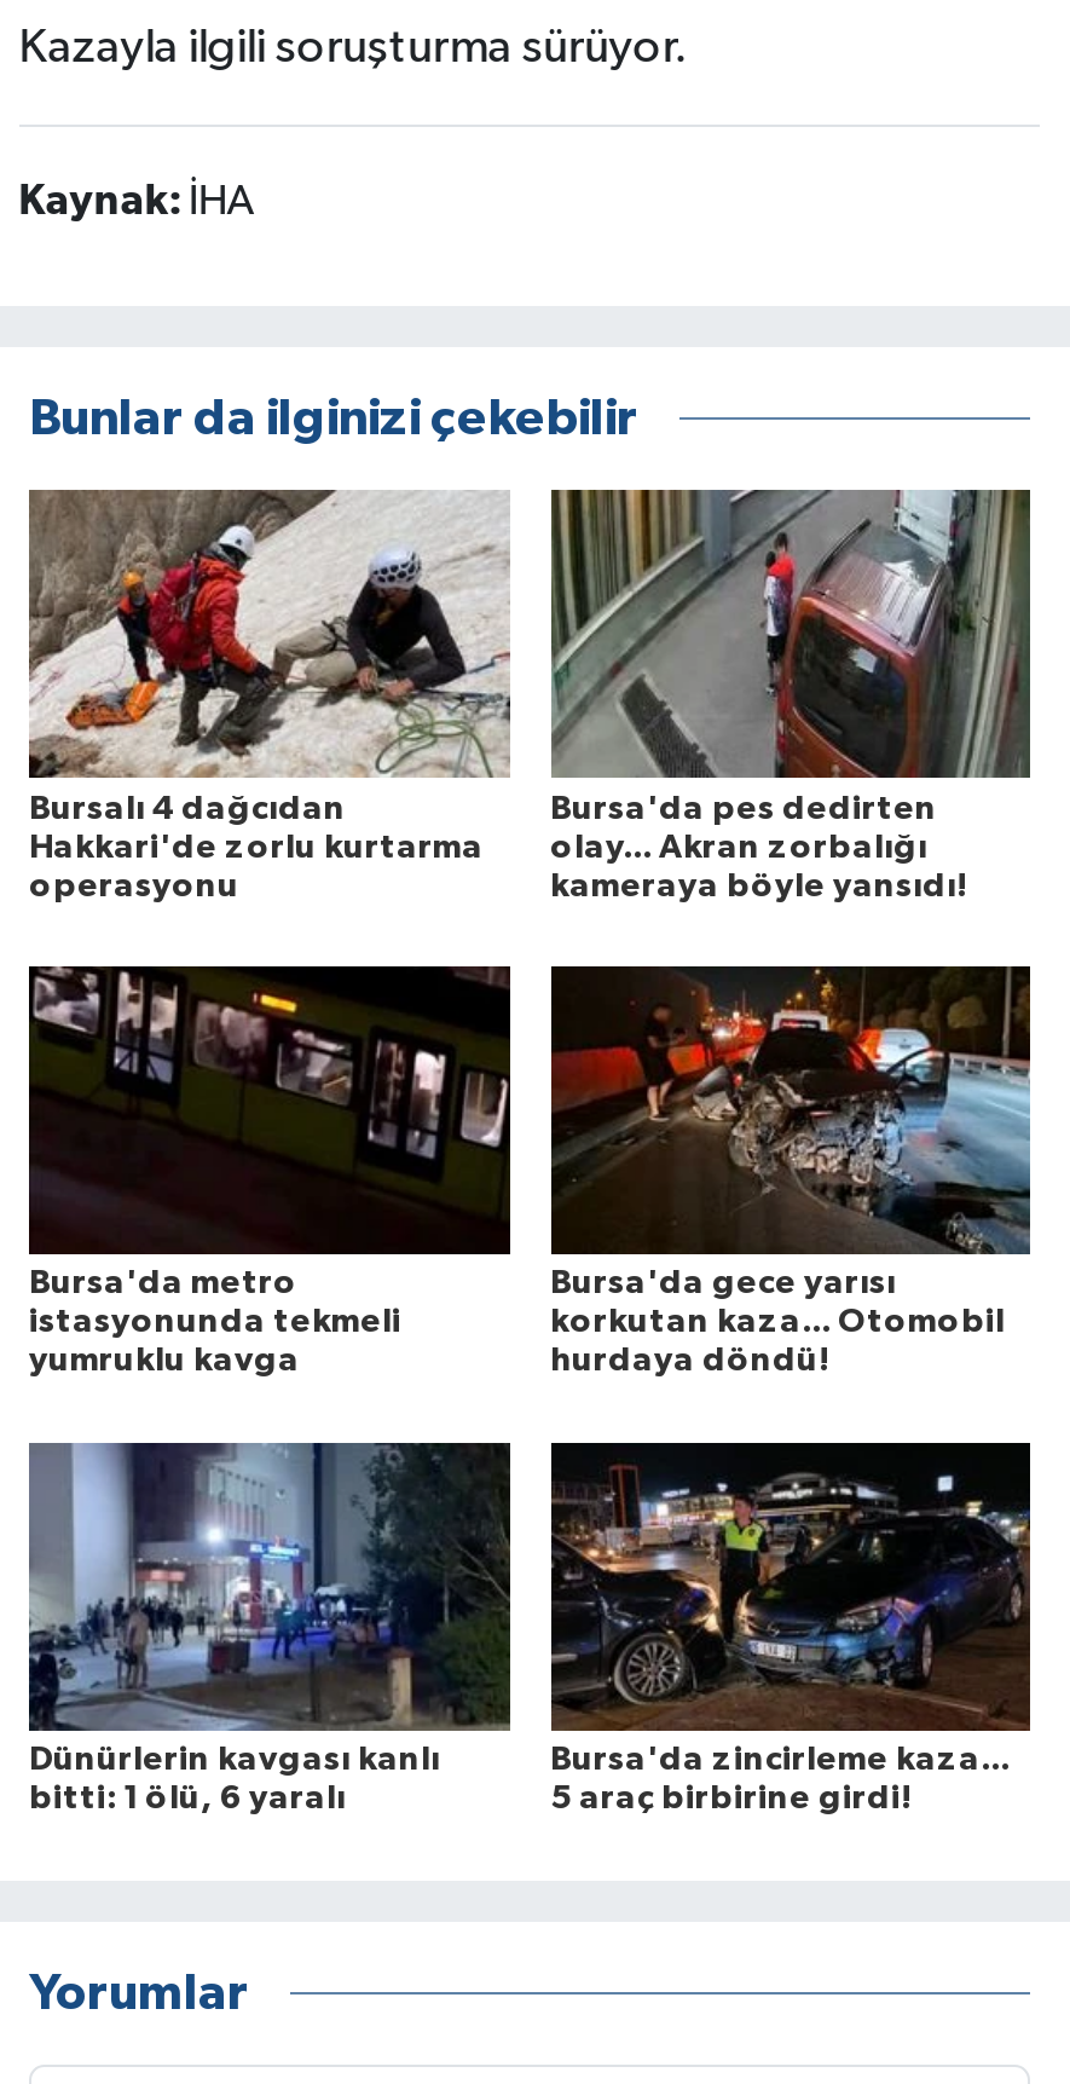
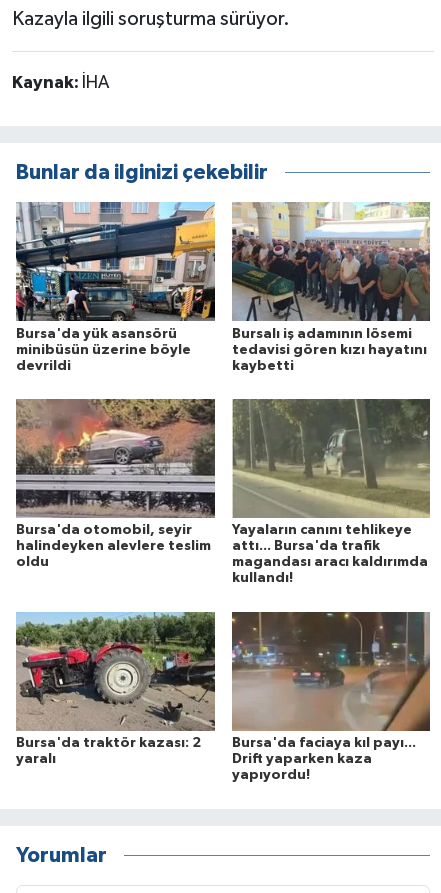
[29,487,510,903] [image] | Bursalı 4 dağcıdan | Hakkari'de zorlu kurtarma | operasyonu -> [15,202,216,373] [image] | Bursa'da yük asansörü | minibüsün üzerine böyle | devrildi
[550,487,1030,903] [image] | Bursa'da pes dedirten | olay... Akran zorbalığı | kameraya böyle yansıdı! -> [231,202,431,373] [image] | Bursalı iş adamının lösemi | tedavisi gören kızı hayatını | kaybetti
[29,964,513,1379] [image] | Bursa'da metro | istasyonunda tekmeli | yumruklu kavga -> [15,398,216,569] [image] | Bursa'da otomobil, seyir | halindeyken alevlere teslim | oldu
[550,964,1033,1379] [image] | Bursa'da gece yarısı | korkutan kaza... Otomobil | hurdaya döndü! -> [231,399,431,585] [image] | Yayaların canını tehlikeye | attı... Bursa'da trafik | magandası aracı kaldırımda | kullandı!
[29,1441,510,1816] [image] | Dünürlerin kavgası kanlı | bitti: 1 ölü, 6 yaralı -> [16,611,216,766] [image] | Bursa'da traktör kazası: 2 | yaralı
[550,1441,1030,1816] [image] | Bursa'da zincirleme kaza... | 5 araç birbirine girdi! -> [231,611,431,782] [image] | Bursa'da faciaya kıl payı... | Drift yaparken kaza | yapıyordu!

